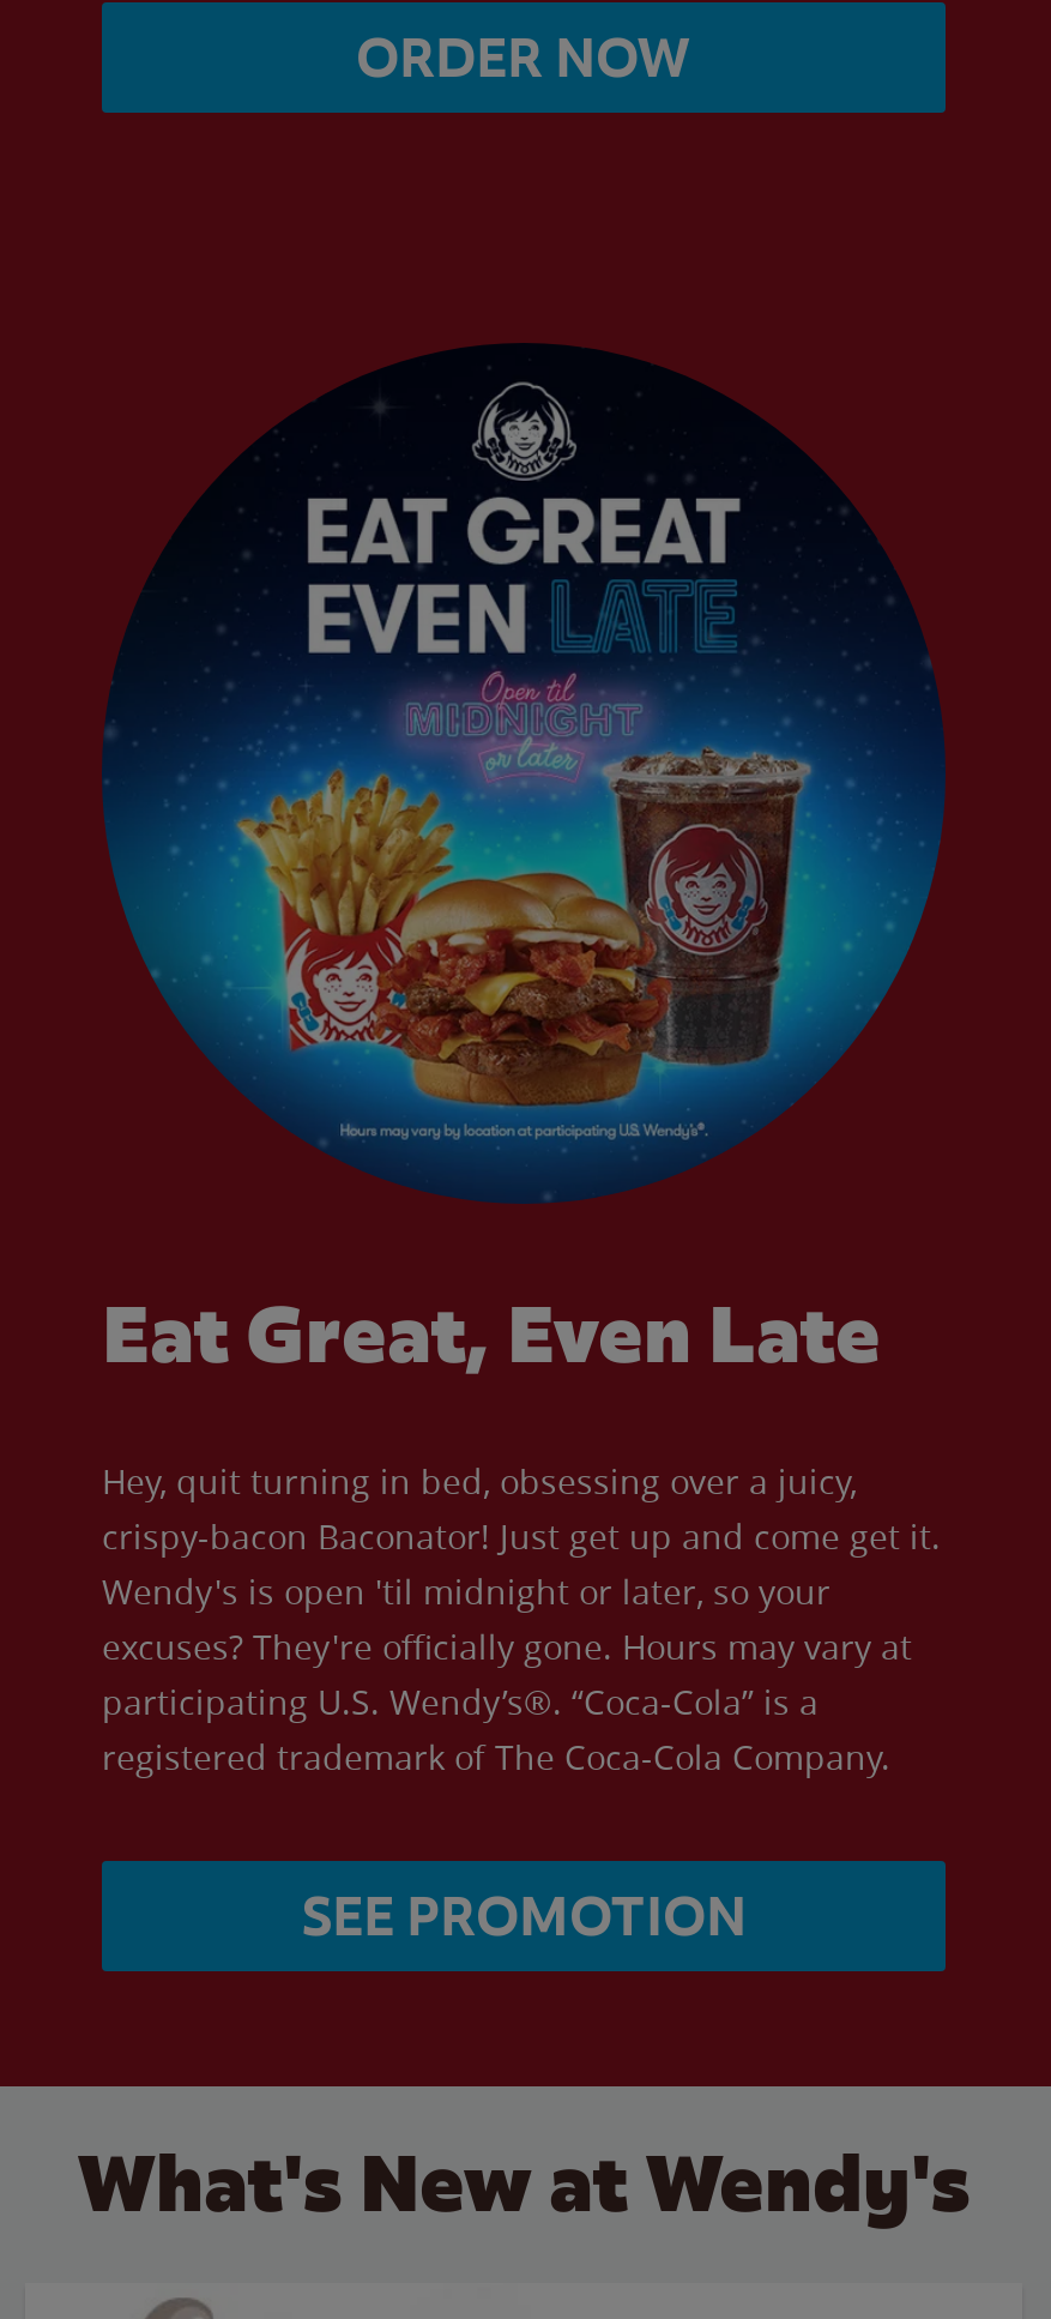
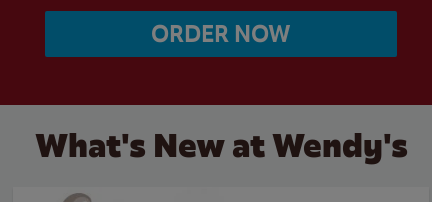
[99,341,948,1951] [image] | Eat Great, Even Late | Hey, quit turning in bed, obsessing over a juicy, | crispy-bacon Baconator! Just get up and come get it. | Wendy's is open 'til midnight or later, so your | excuses? They're officially gone. Hours may vary at | participating U.S. Wendy’s®. “Coca-Cola” is a | registered trademark of The Coca-Cola Company. | SEE PROMOTION -> none

